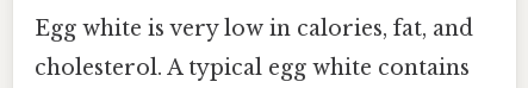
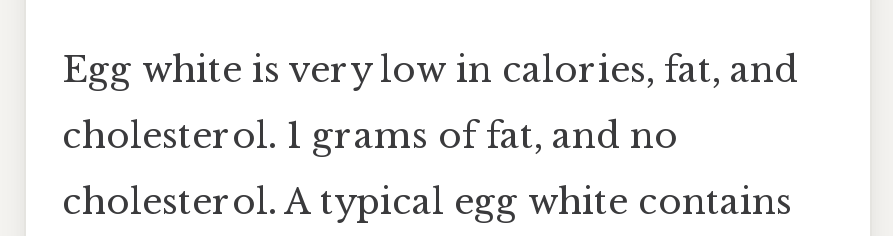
none -> [62,113,678,157] cholesterol. 1 grams of fat, and no

